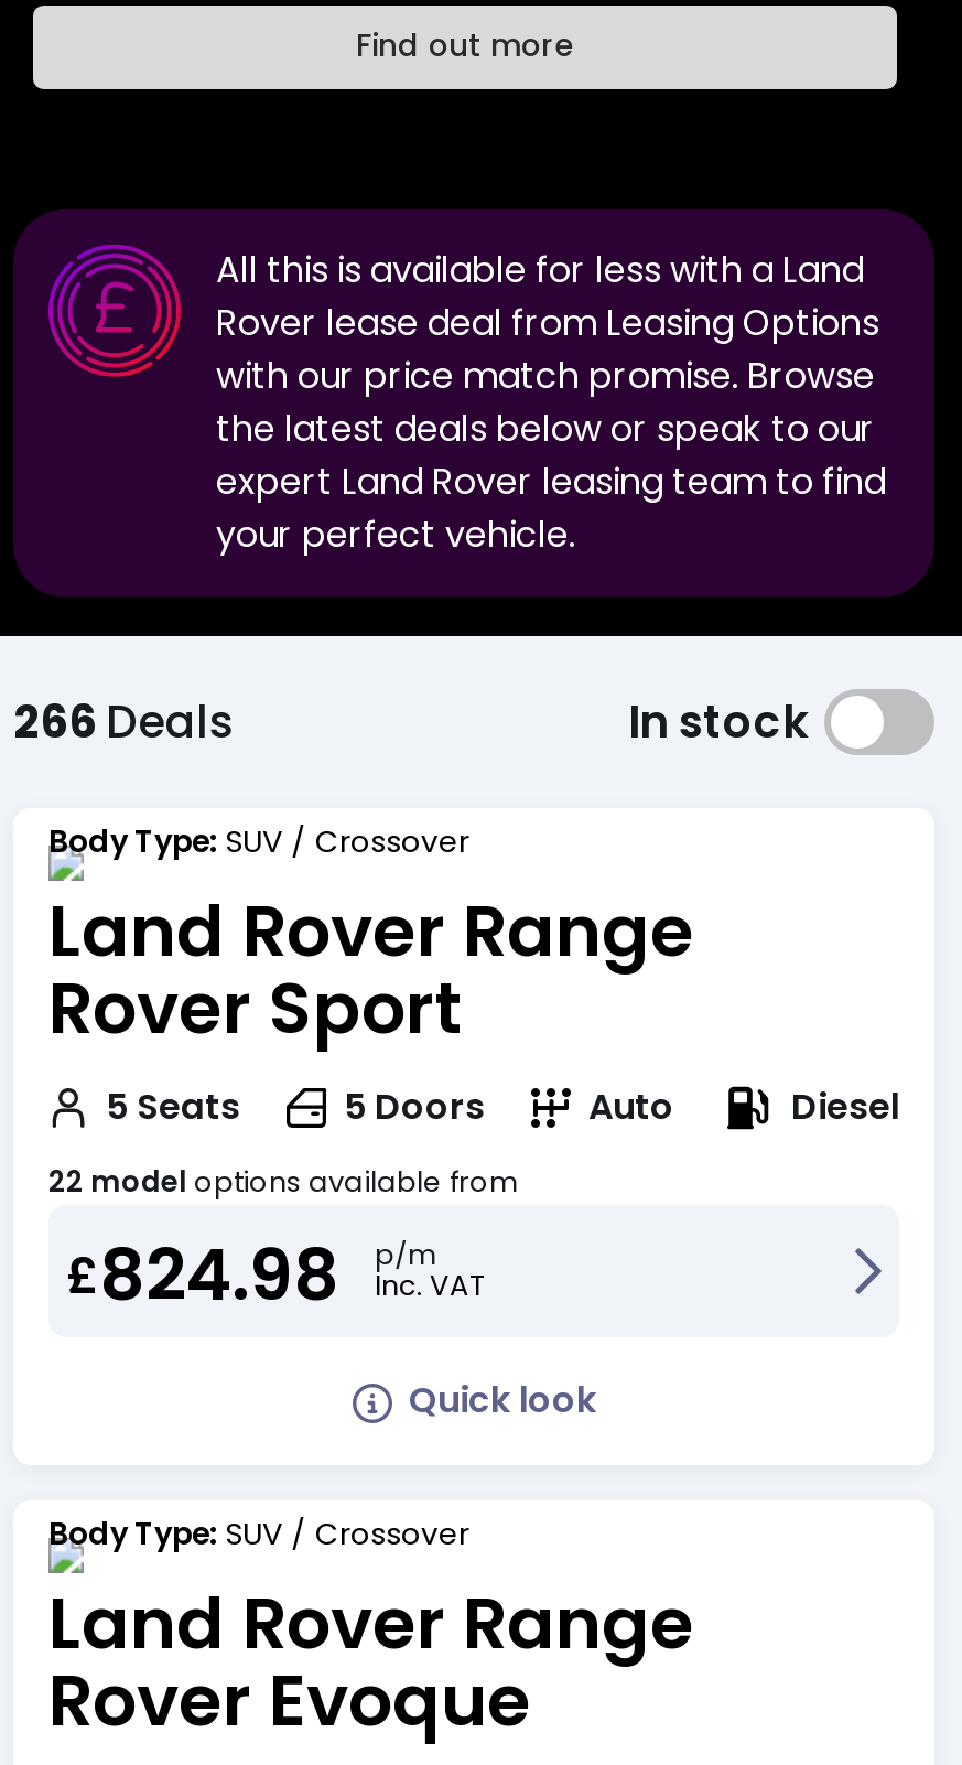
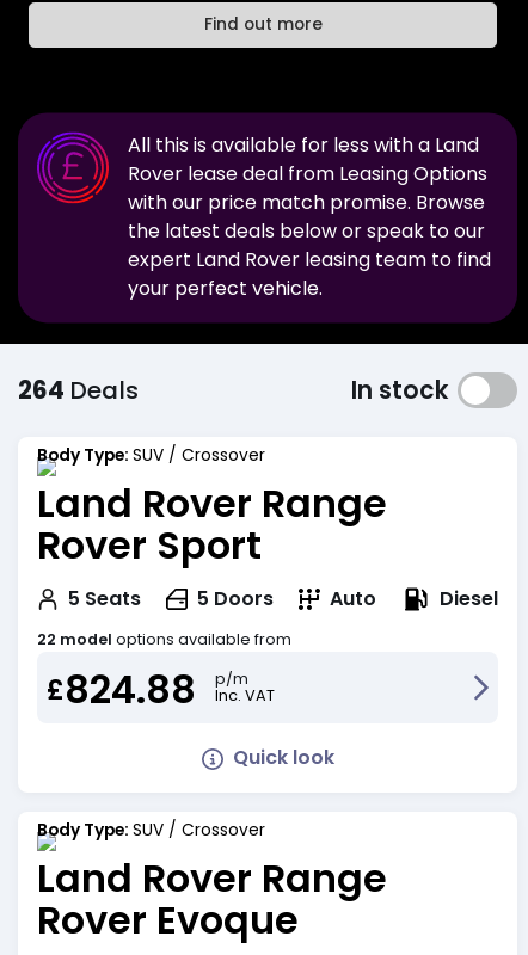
[13,691,234,753] 266 Deals -> [18,374,139,407] 264 Deals
[66,1224,485,1323] £824.98 p/m Inc. VAT -> [47,662,275,716] £824.88 p/m Inc. VAT

